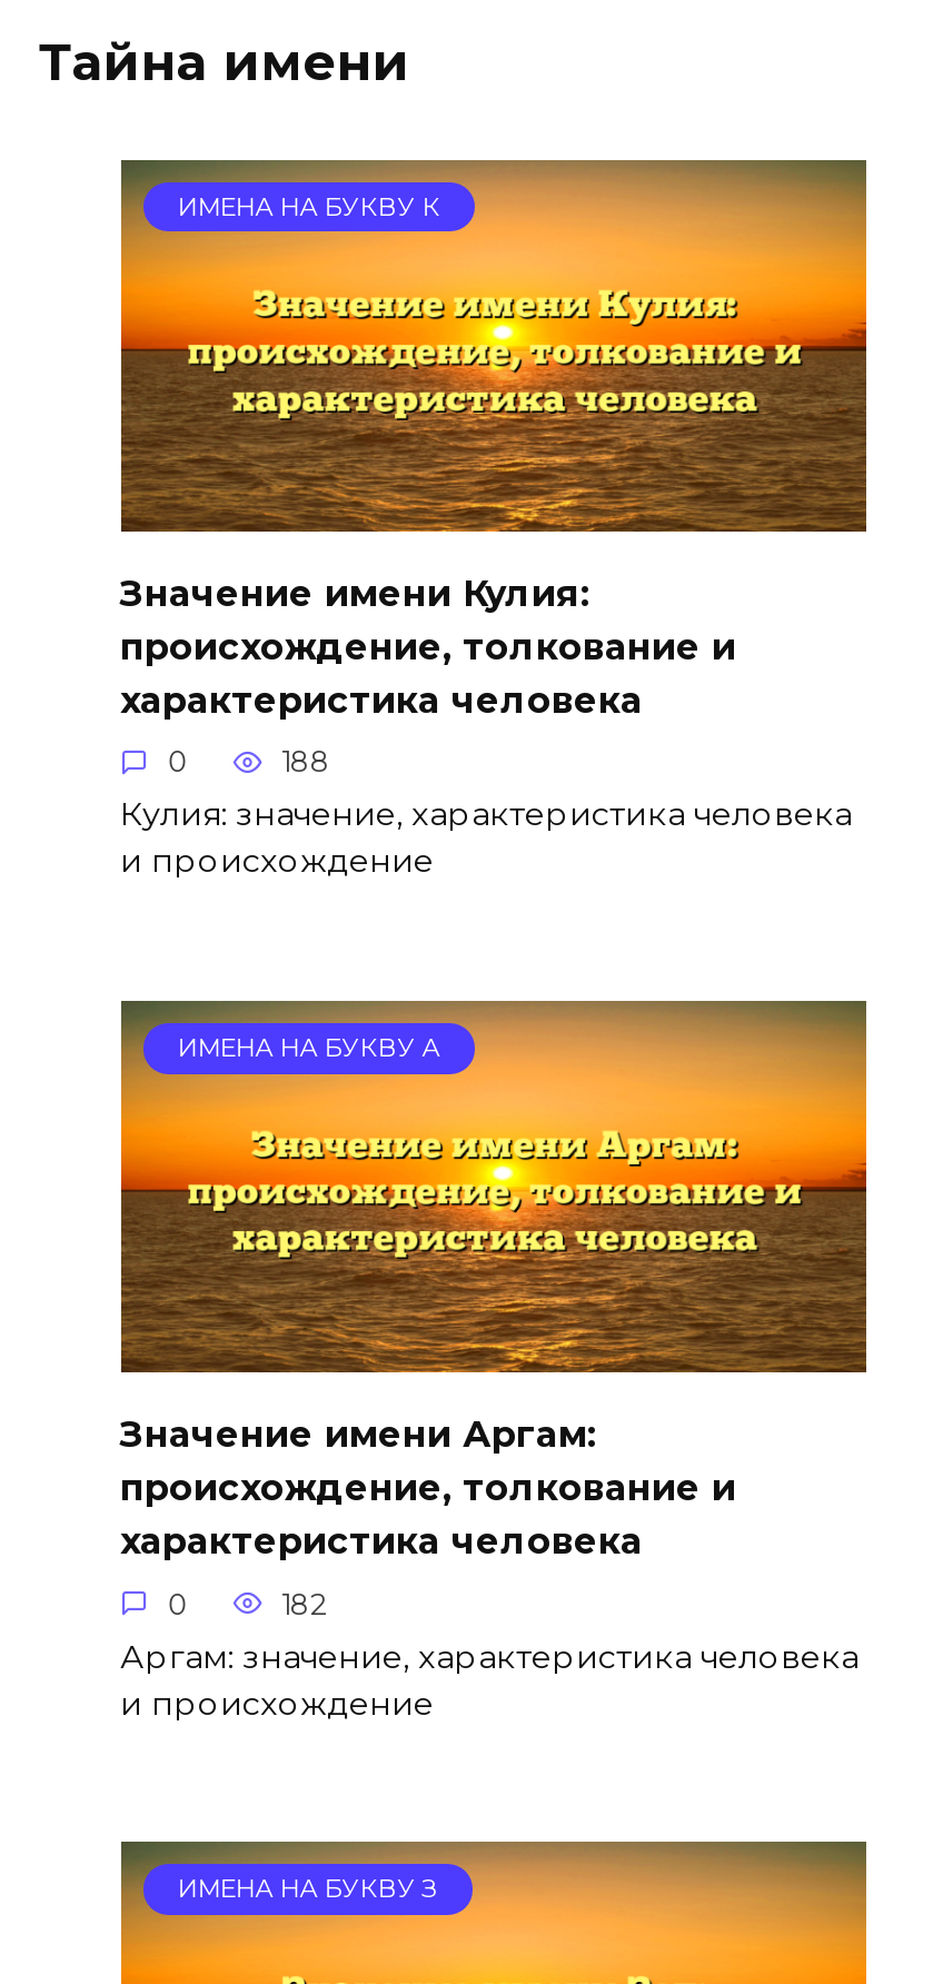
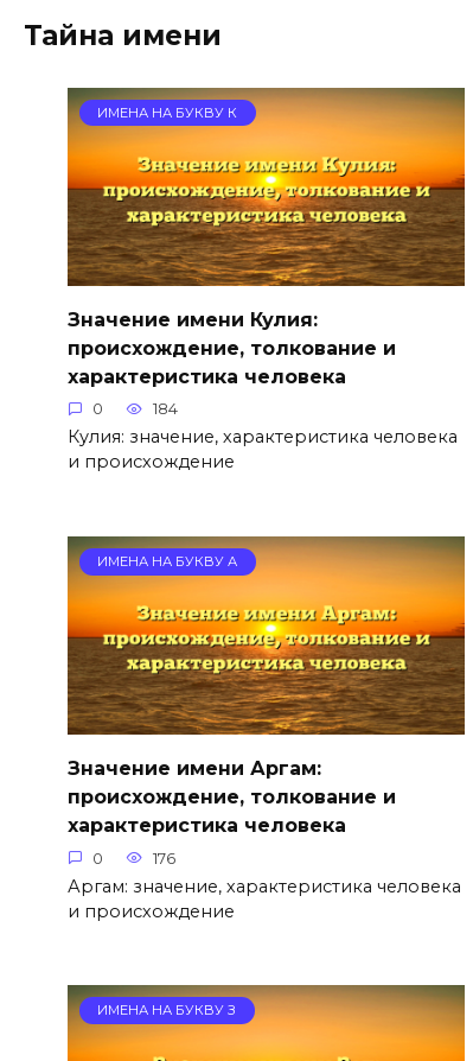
[281,746,330,780] 188 -> [153,401,178,418] 184
[281,1587,326,1621] 182 -> [153,849,175,867] 176

